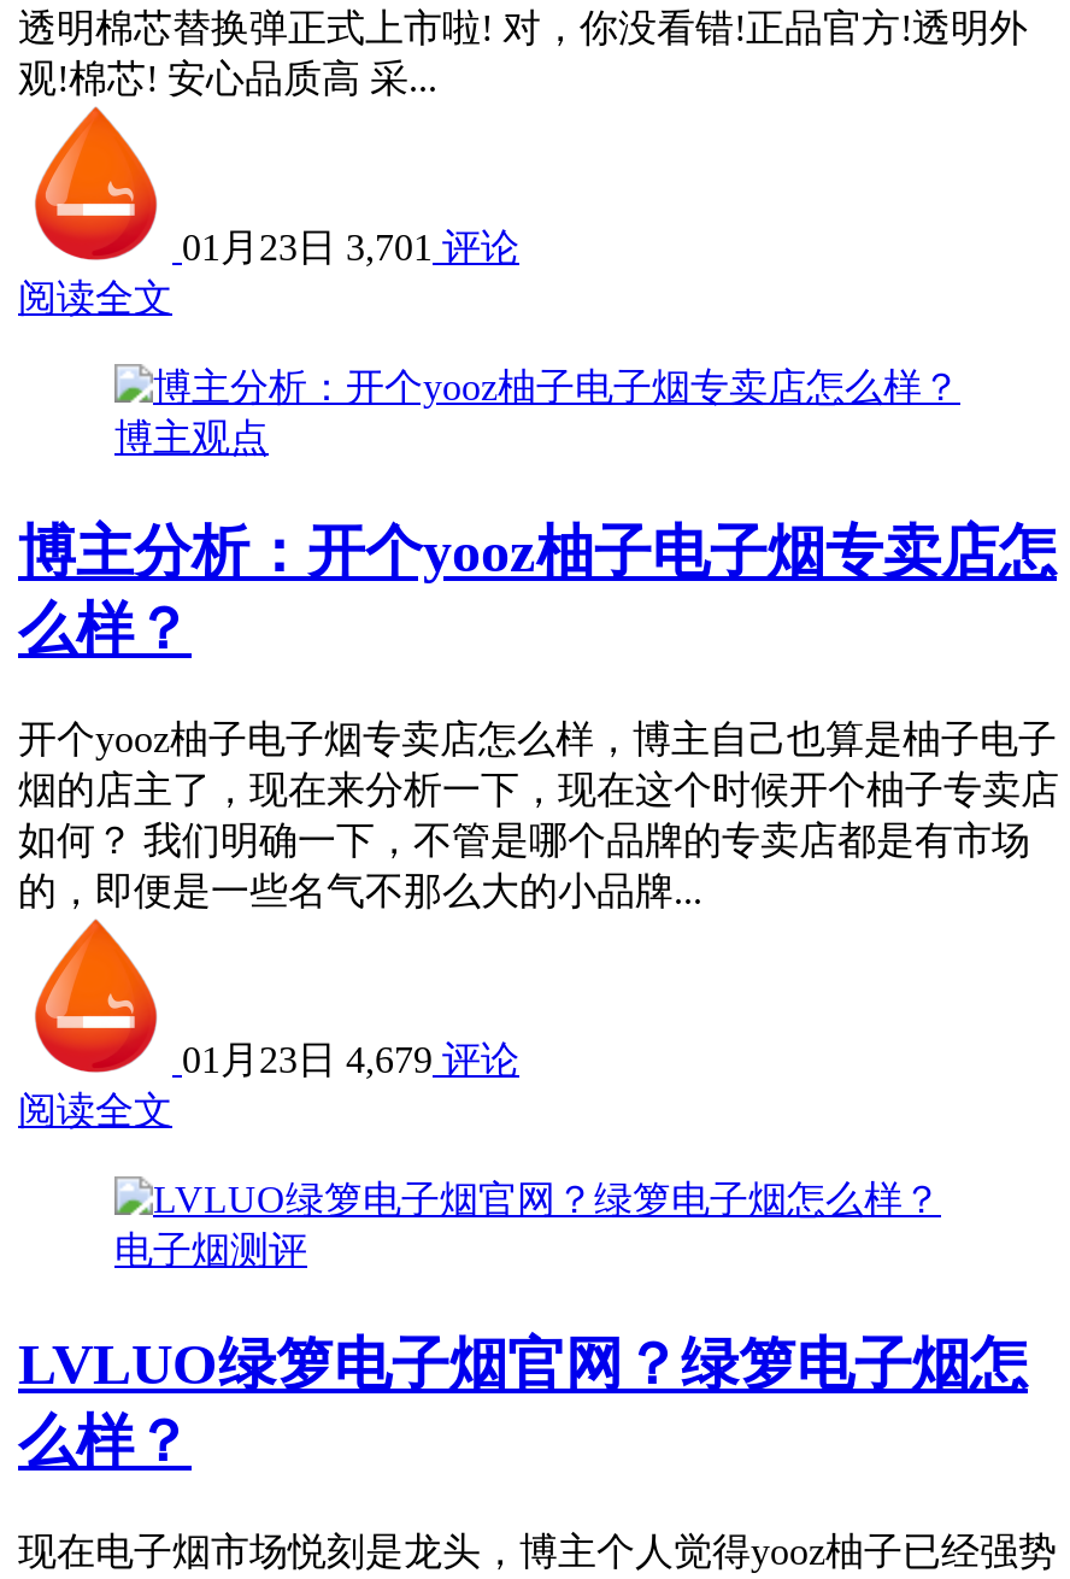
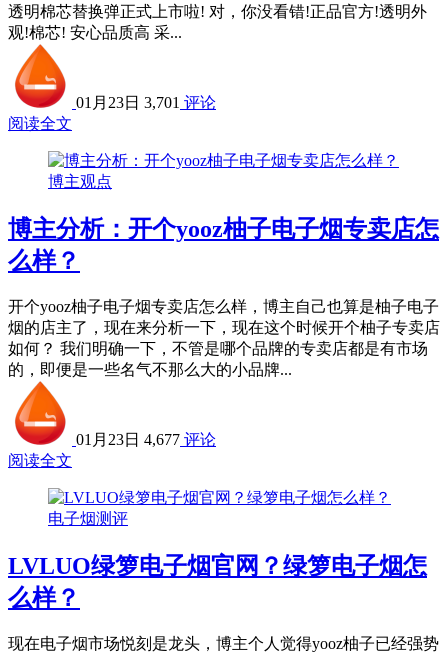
[182,1040,519,1081] 01月23日4,679评论 -> [76,431,216,448] 01月23日4,677评论

